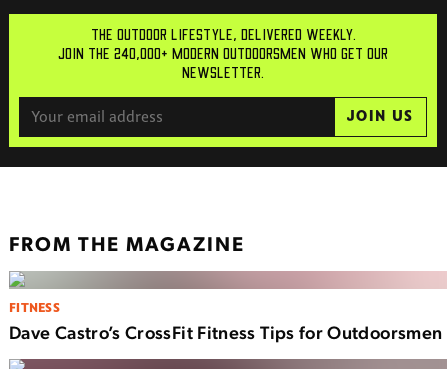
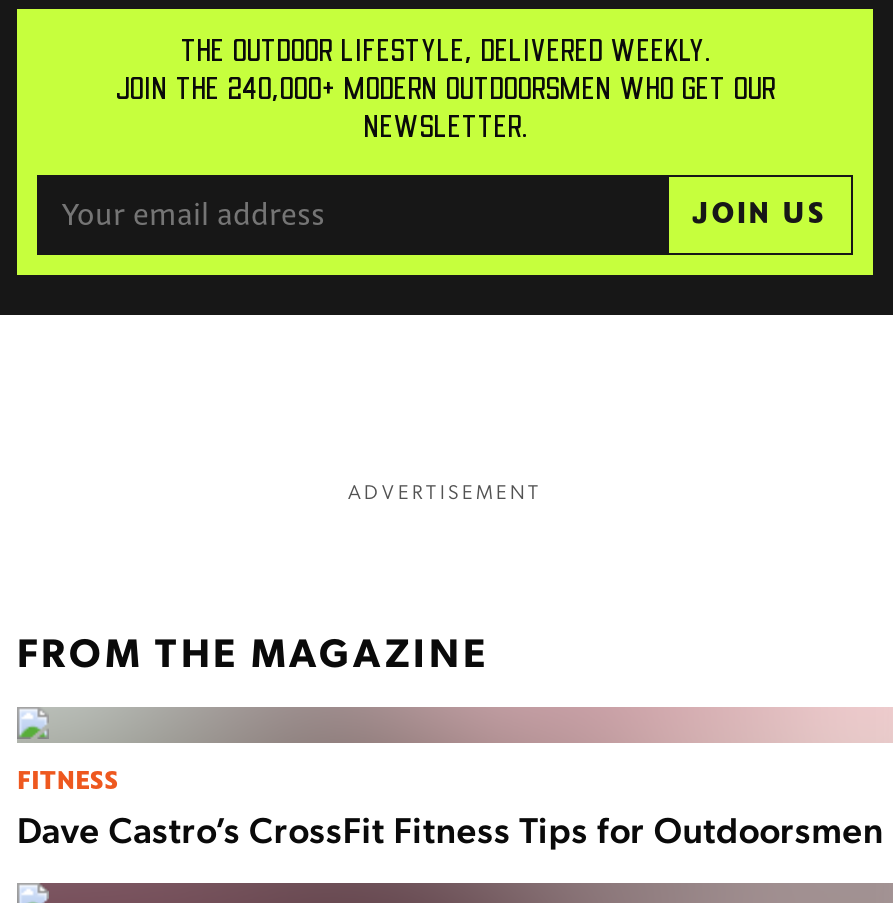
none -> [348,478,542,504] ADVERTISEMENT

